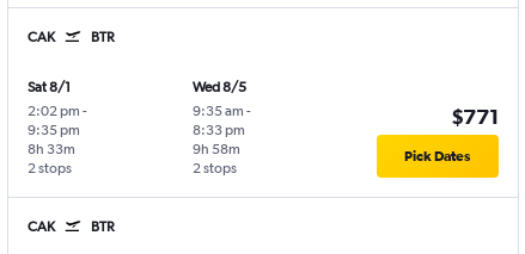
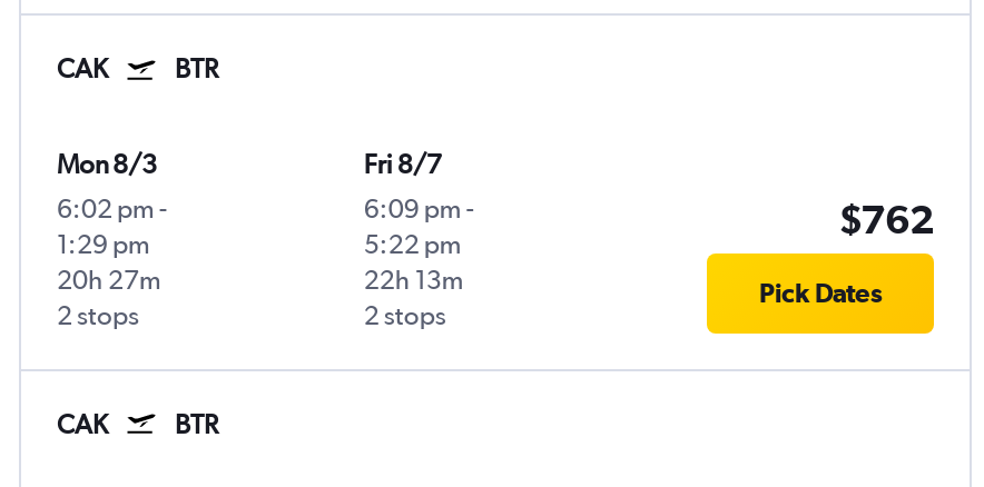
[28,78,87,138] Sat 8/1 | 2:02 pm - | 9:35 pm -> [57,147,168,259] Mon 8/3 | 6:02 pm - | 1:29 pm
[192,78,251,138] Wed 8/5 | 9:35 am - | 8:33 pm -> [364,147,475,259] Fri 8/7 | 6:09 pm - | 5:22 pm
[451,104,499,127] $771 -> [838,194,934,239] $762
[28,140,75,157] 8h 33m -> [57,263,161,294] 20h 27m
[192,140,240,157] 9h 58m -> [364,263,464,294] 22h 13m

